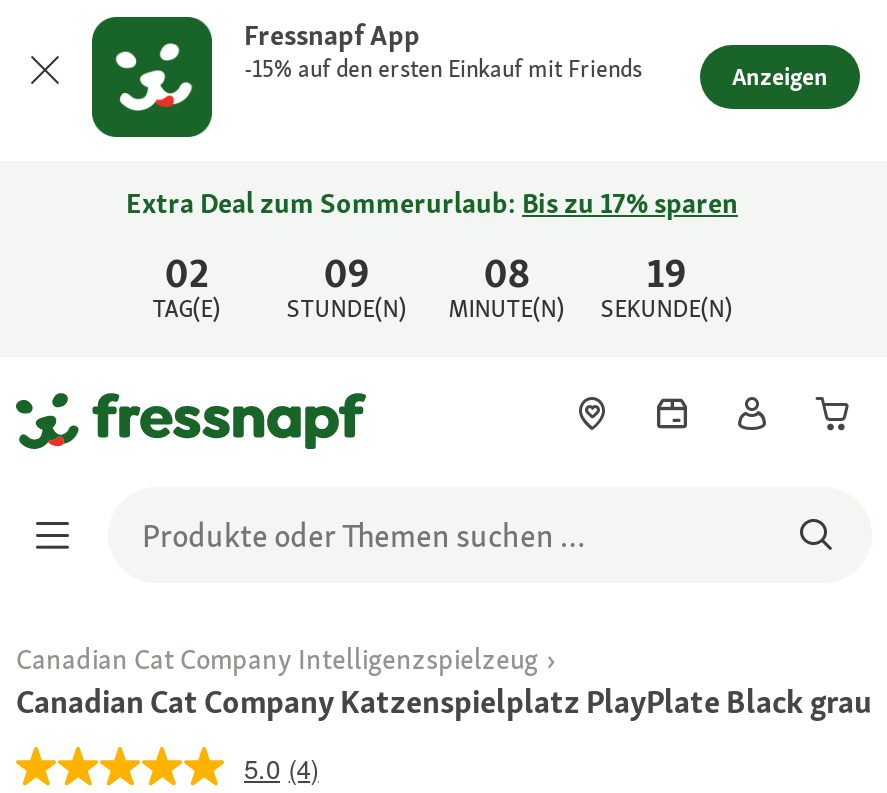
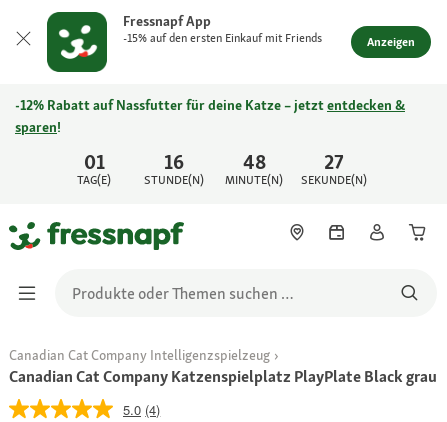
[126,185,738,221] Extra Deal zum Sommerurlaub: Bis zu 17% sparen -> [15,96,405,136] -12% Rabatt auf Nassfutter für deine Katze – jetzt entdecken & | sparen!
[165,247,209,299] 02 -> [84,149,105,175] 01
[324,247,370,299] 09 -> [164,149,184,175] 16
[484,247,530,299] 08 -> [243,149,266,175] 48
[647,247,687,299] 19 -> [324,149,344,175] 27

